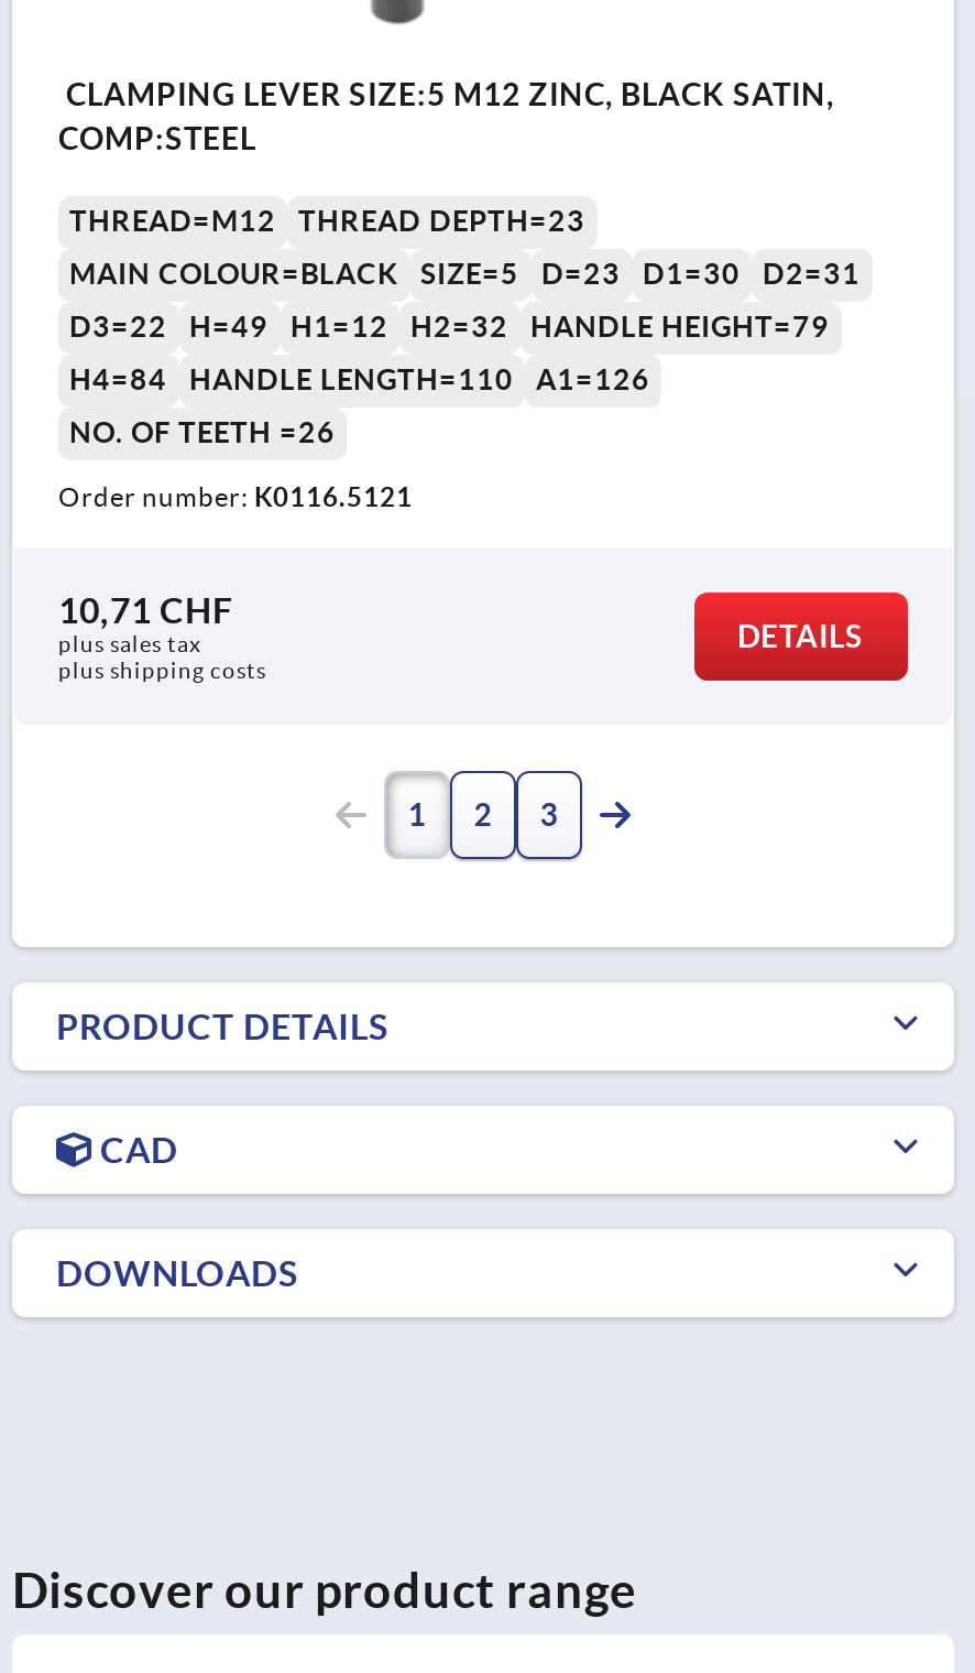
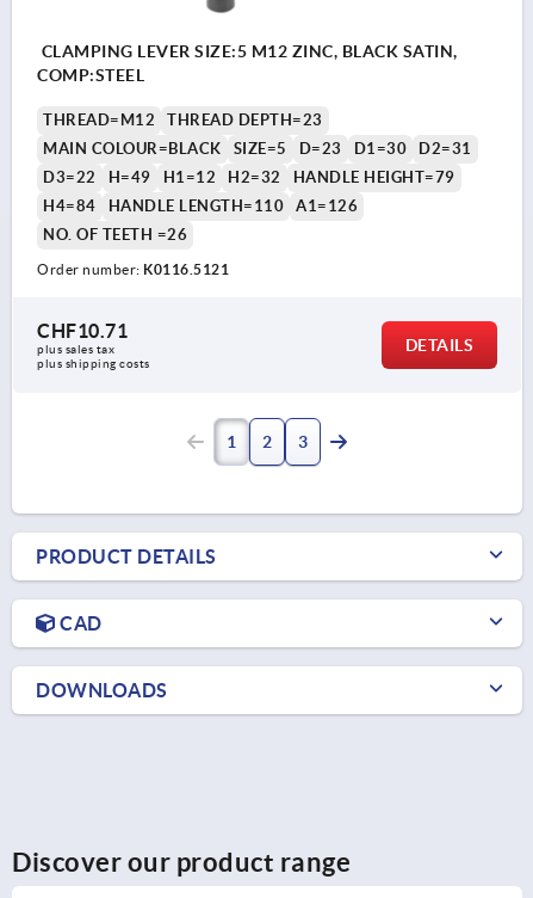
[58,589,233,629] 10,71 CHF -> [37,320,128,341] CHF10.71

